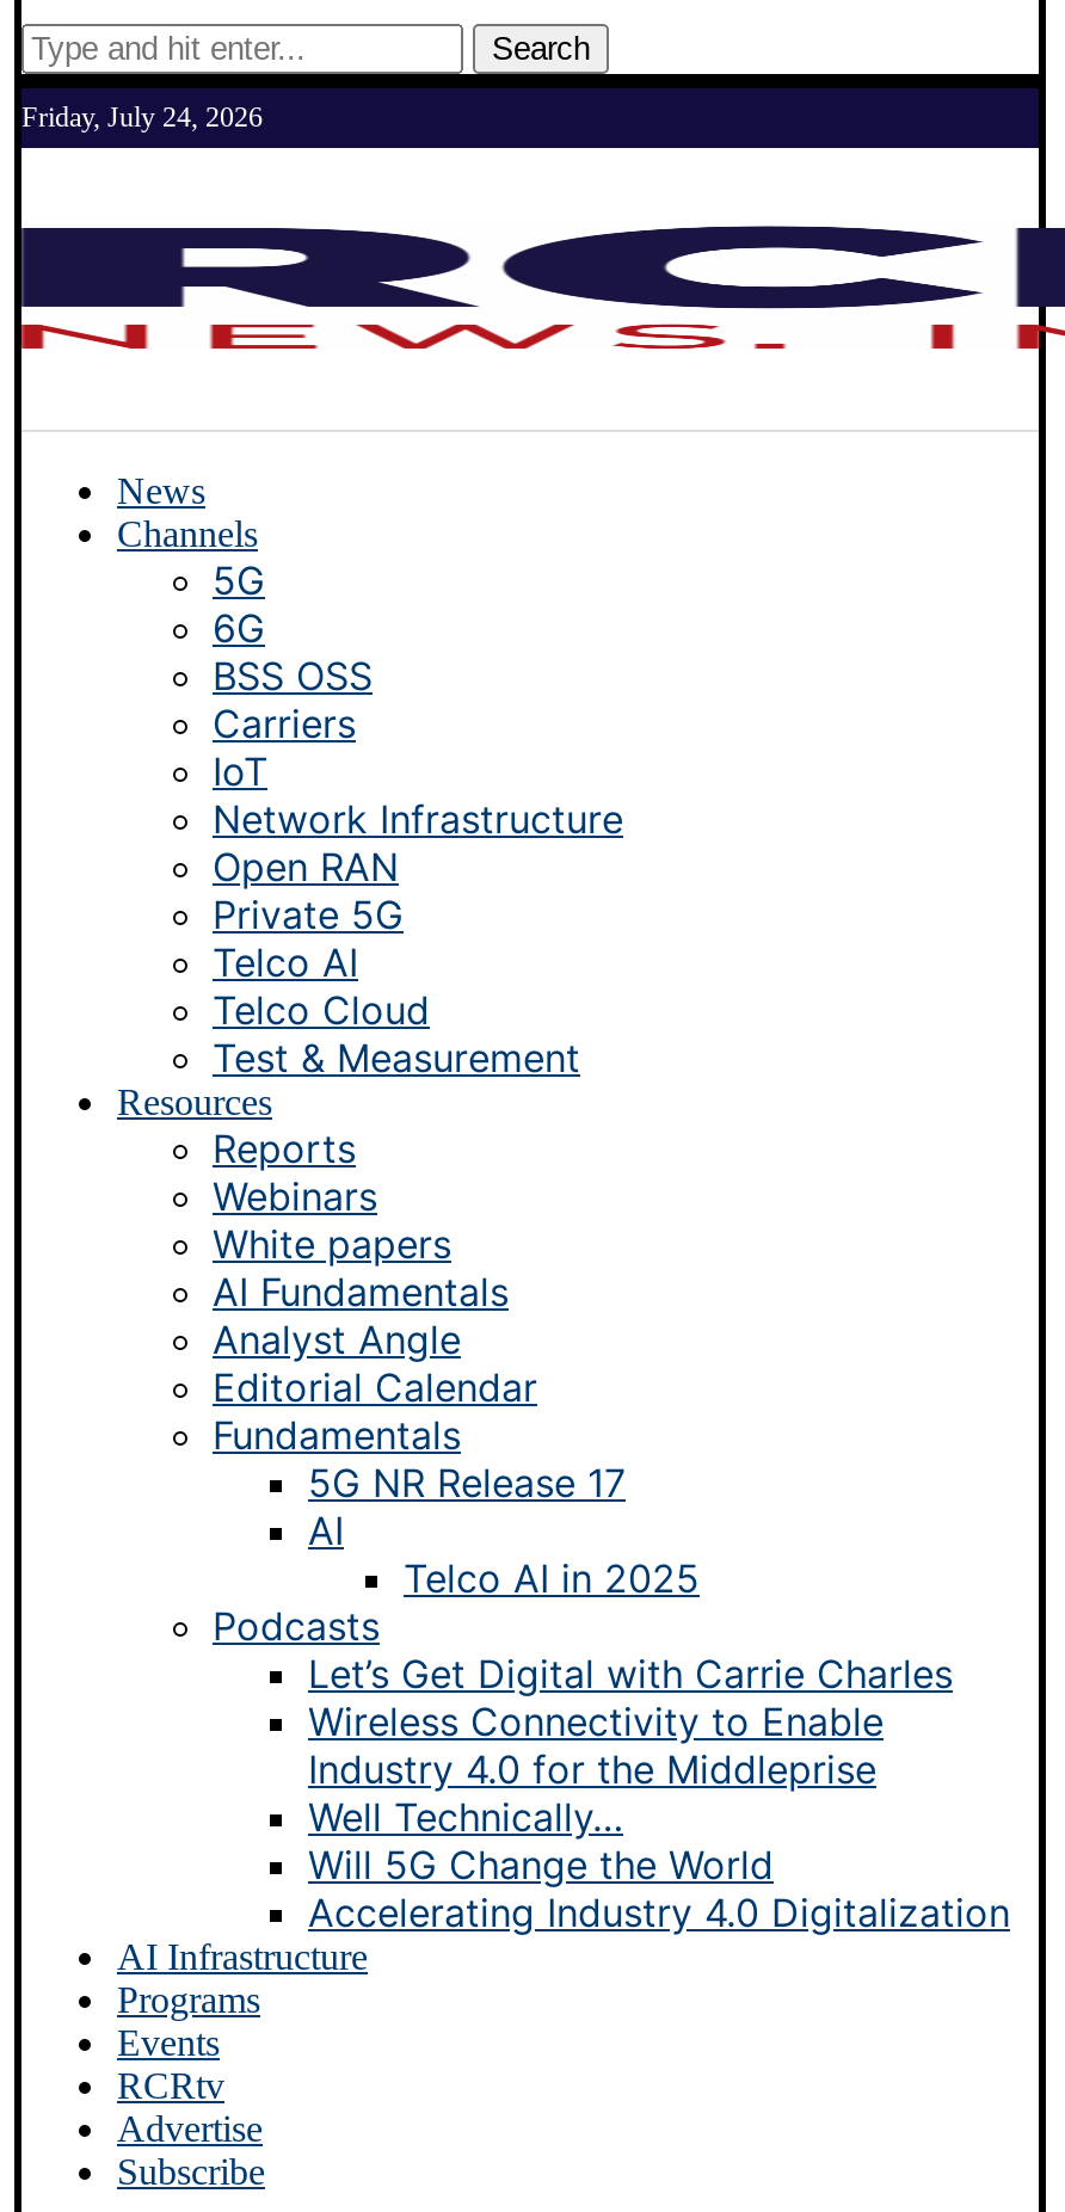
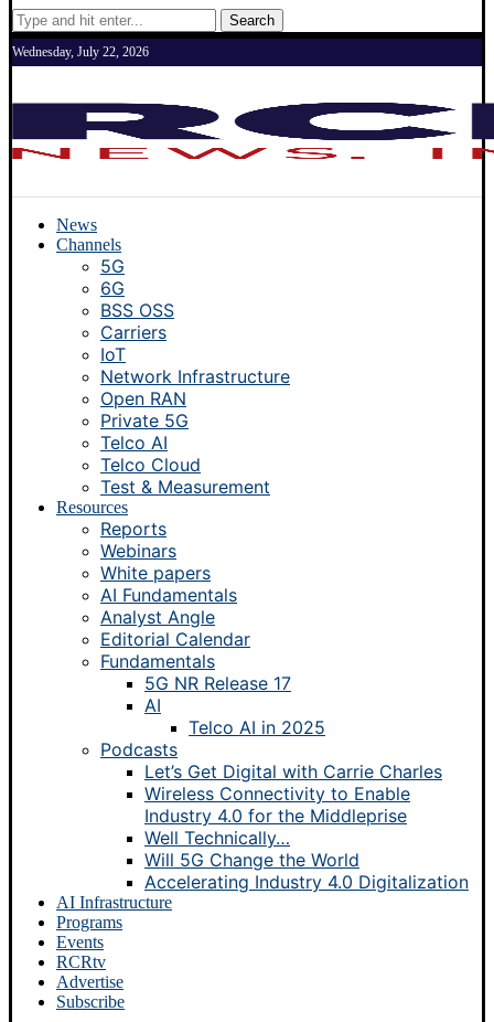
[21,100,263,134] Friday, July 24, 2026 -> [12,44,149,60] Wednesday, July 22, 2026

